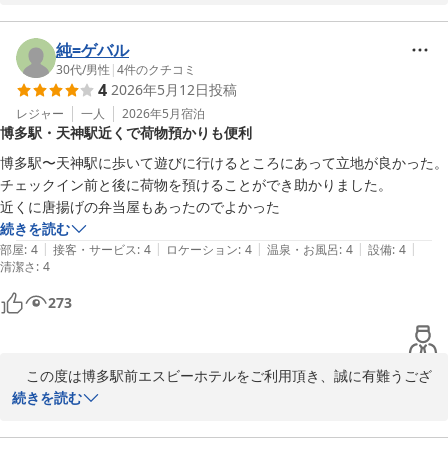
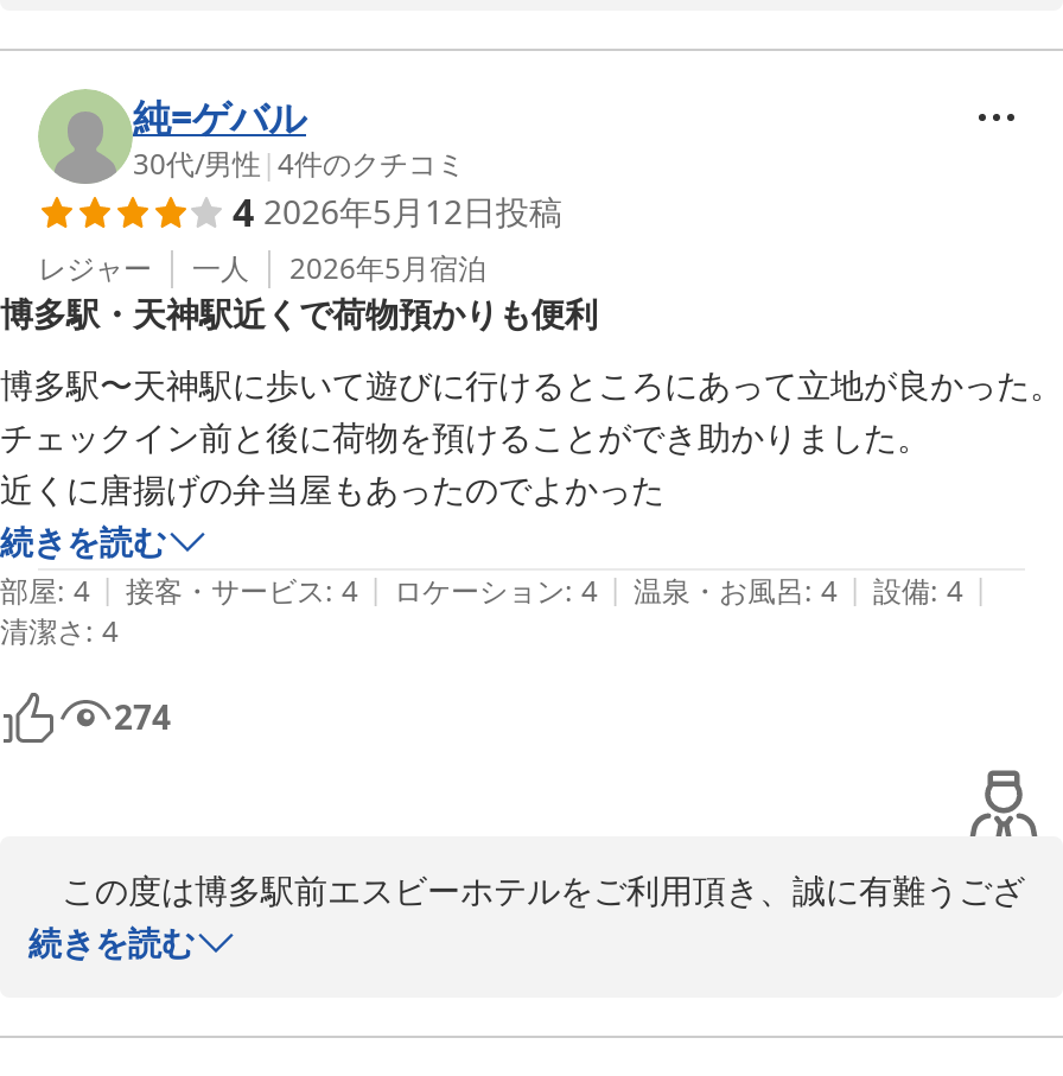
[48,293,72,312] 273 -> [114,694,171,739] 274

